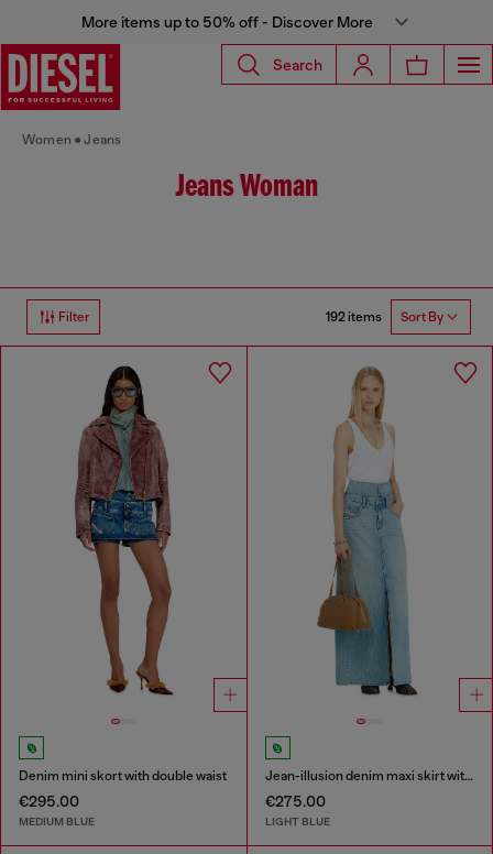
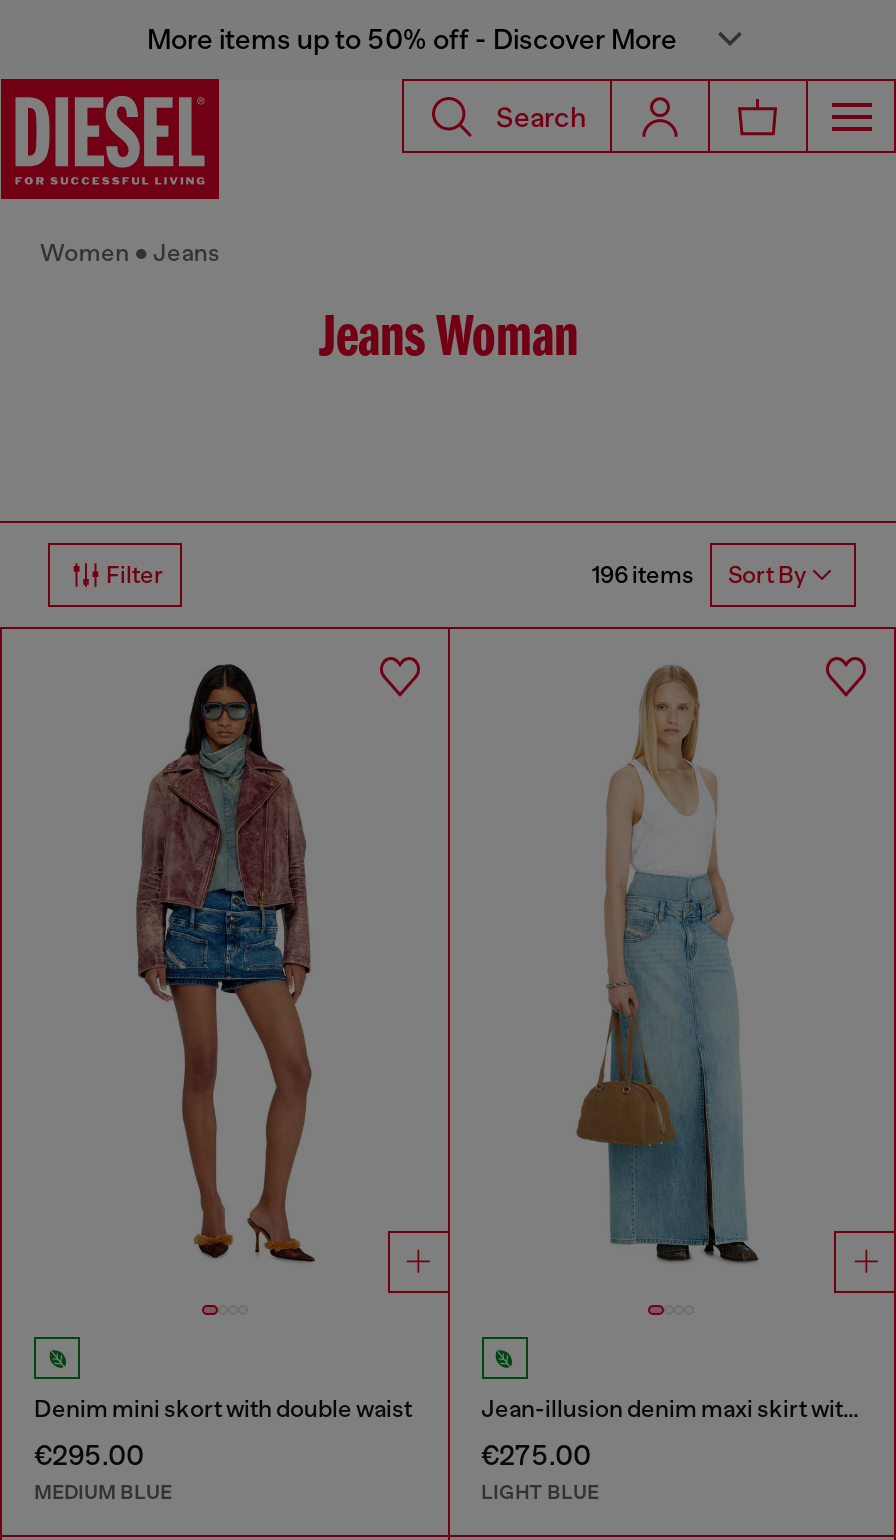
[326,309,443,325] 192 items Sort By -> [592,561,806,590] 196 items Sort By

